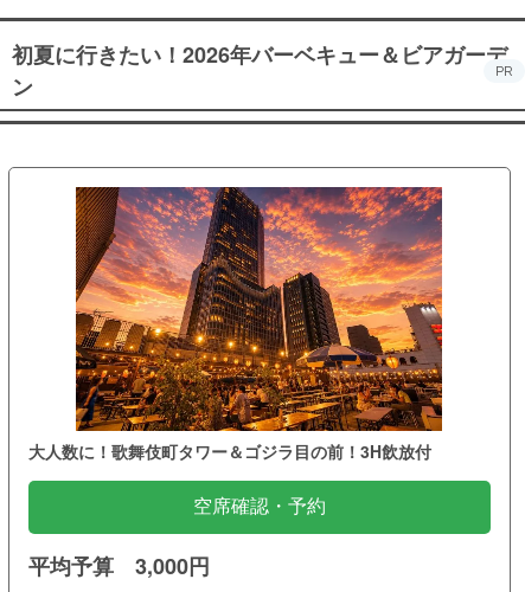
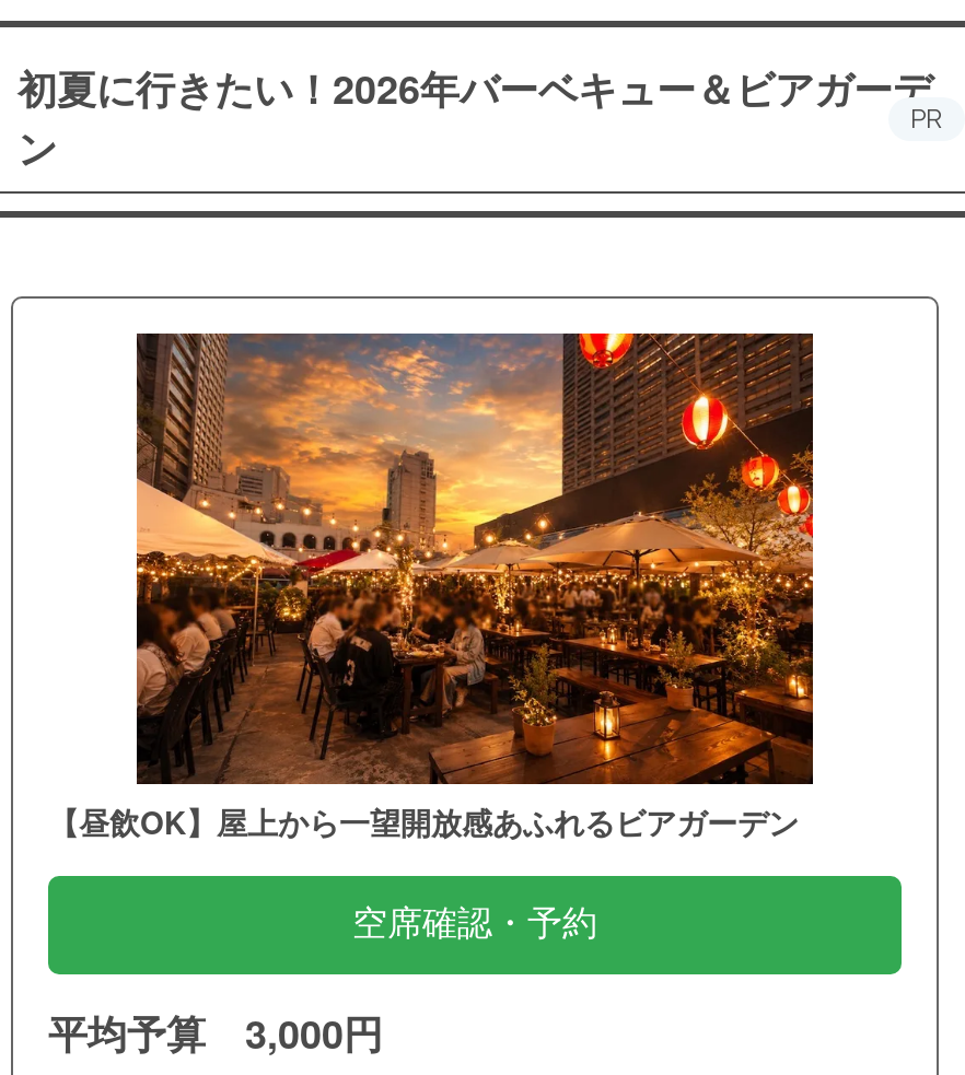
[28,186,443,463] [image] | 大人数に！歌舞伎町タワー＆ゴジラ目の前！3H飲放付 -> [48,330,816,844] [image] | 【昼飲OK】屋上から一望開放感あふれるビアガーデン

